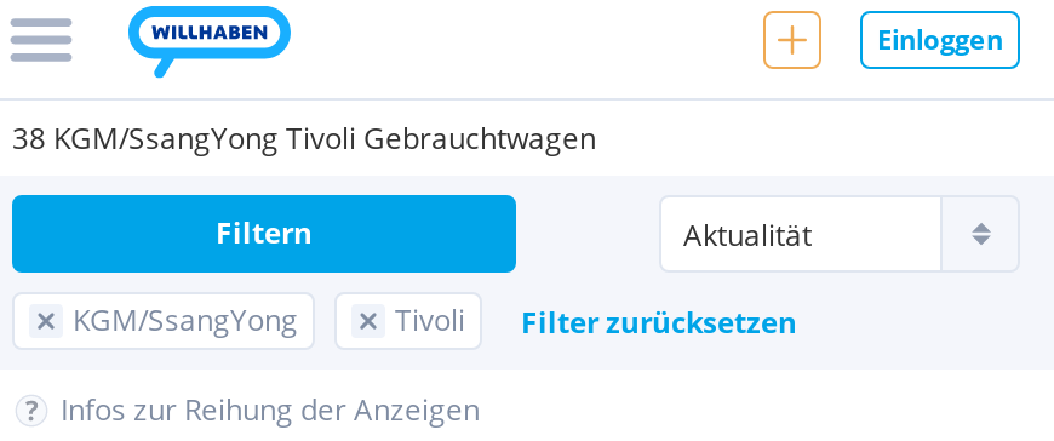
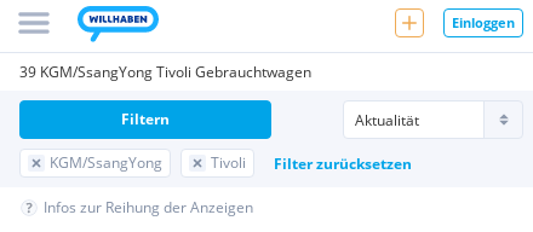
[12,118,596,159] 38 KGM/SsangYong Tivoli Gebrauchtwagen -> [19,62,311,82] 39 KGM/SsangYong Tivoli Gebrauchtwagen

